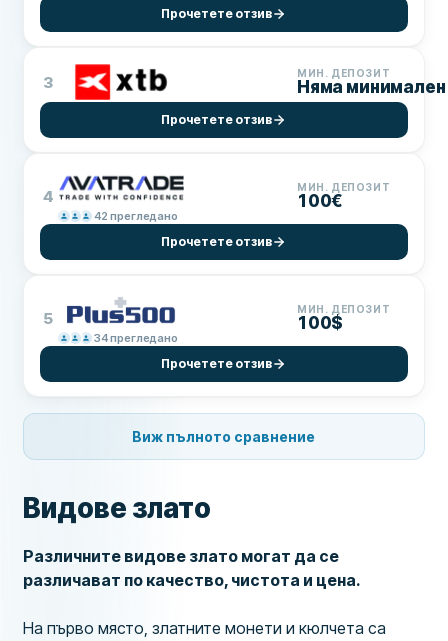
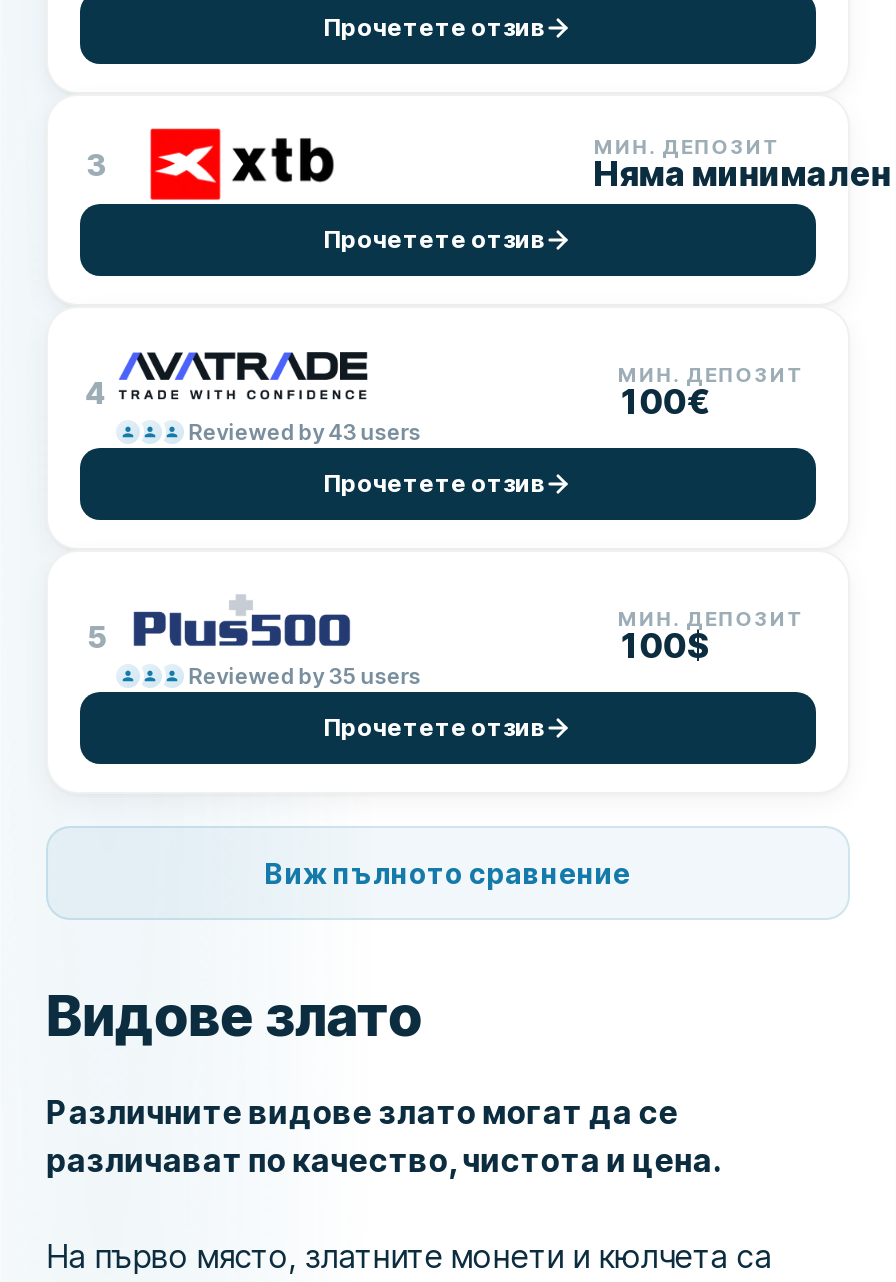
[94,208,178,222] 42 прегледано -> [189,417,421,445] Reviewed by 43 users
[94,330,178,344] 34 прегледано -> [189,661,421,689] Reviewed by 35 users

